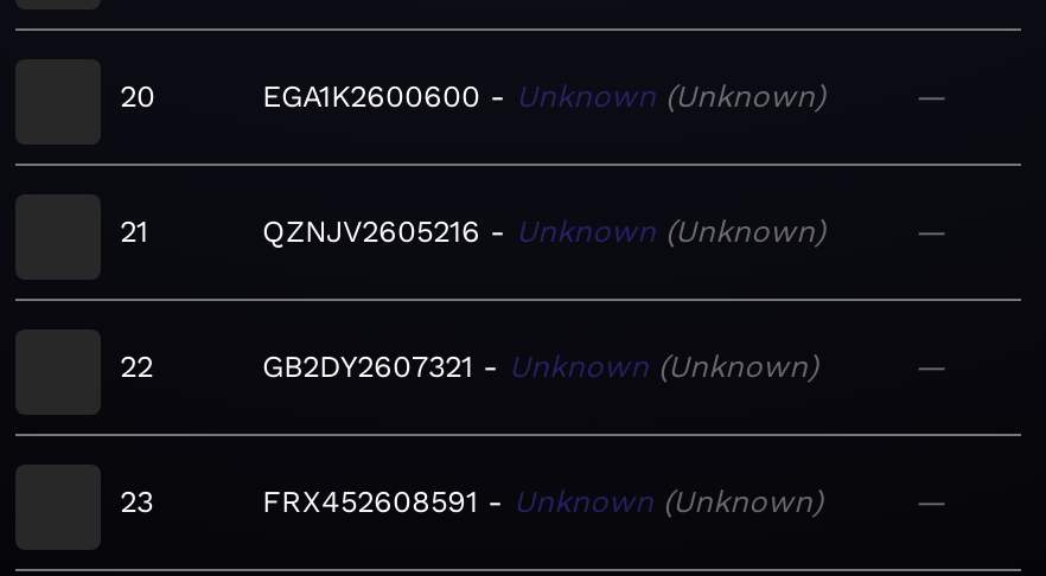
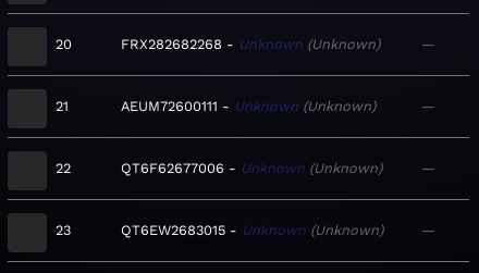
[262,79,480,115] EGA1K2600600 -> [121,36,222,53] FRX282682268
[262,214,480,250] QZNJV2605216 -> [121,98,218,115] AEUM72600111
[262,349,473,385] GB2DY2607321 -> [121,160,224,177] QT6F62677006
[262,485,478,520] FRX452608591 -> [121,222,225,239] QT6EW2683015

